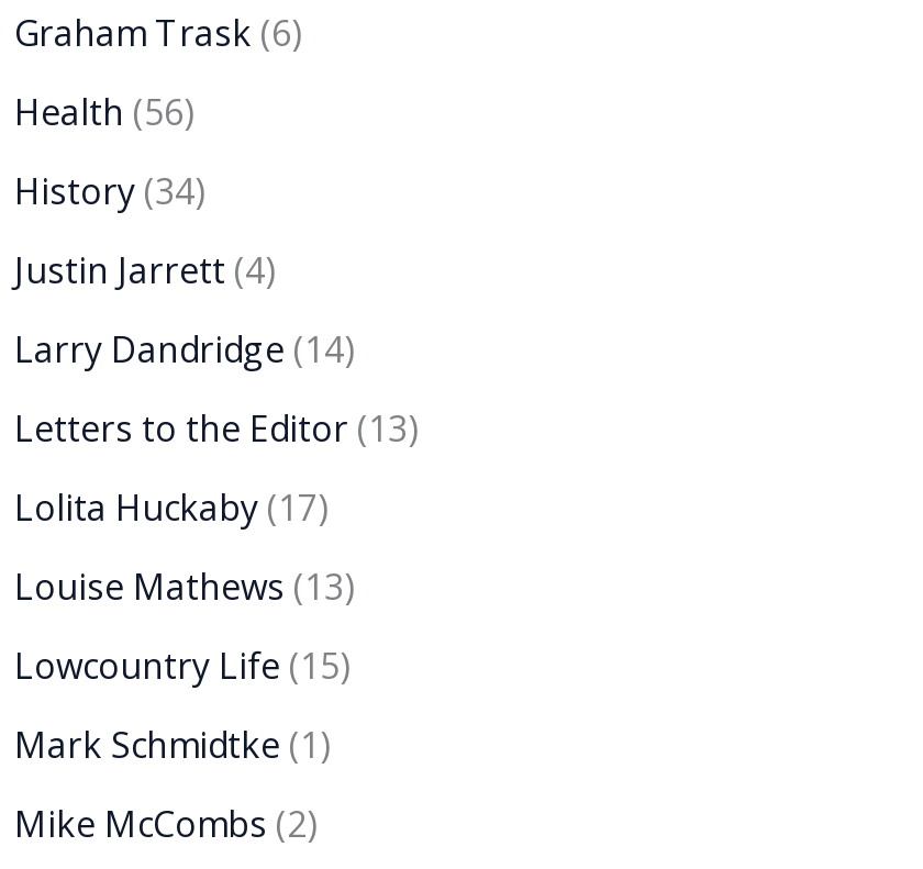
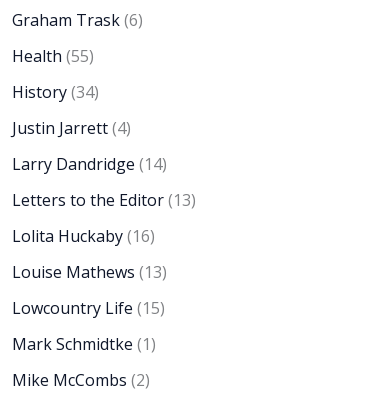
[14,89,194,137] Health (56) -> [12,45,94,67] Health (55)
[14,484,329,533] Lolita Huckaby (17) -> [12,225,155,247] Lolita Huckaby (16)

